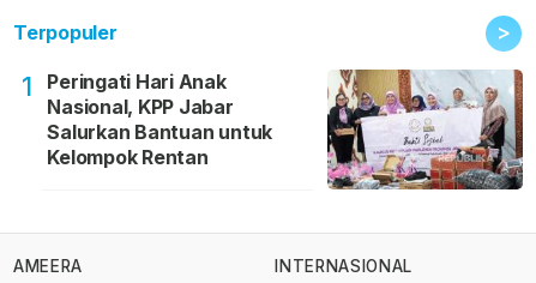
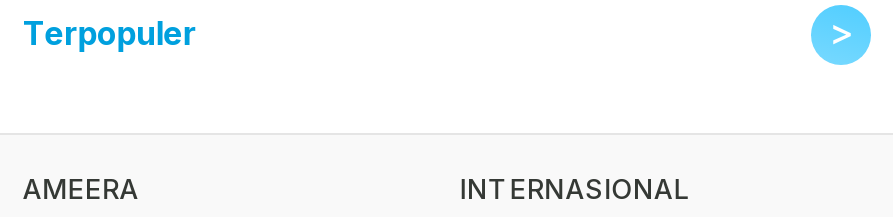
[22,70,272,170] 1 | Peringati Hari Anak | Nasional, KPP Jabar | Salurkan Bantuan untuk | Kelompok Rentan -> none
[326,68,524,191] [image] -> none

